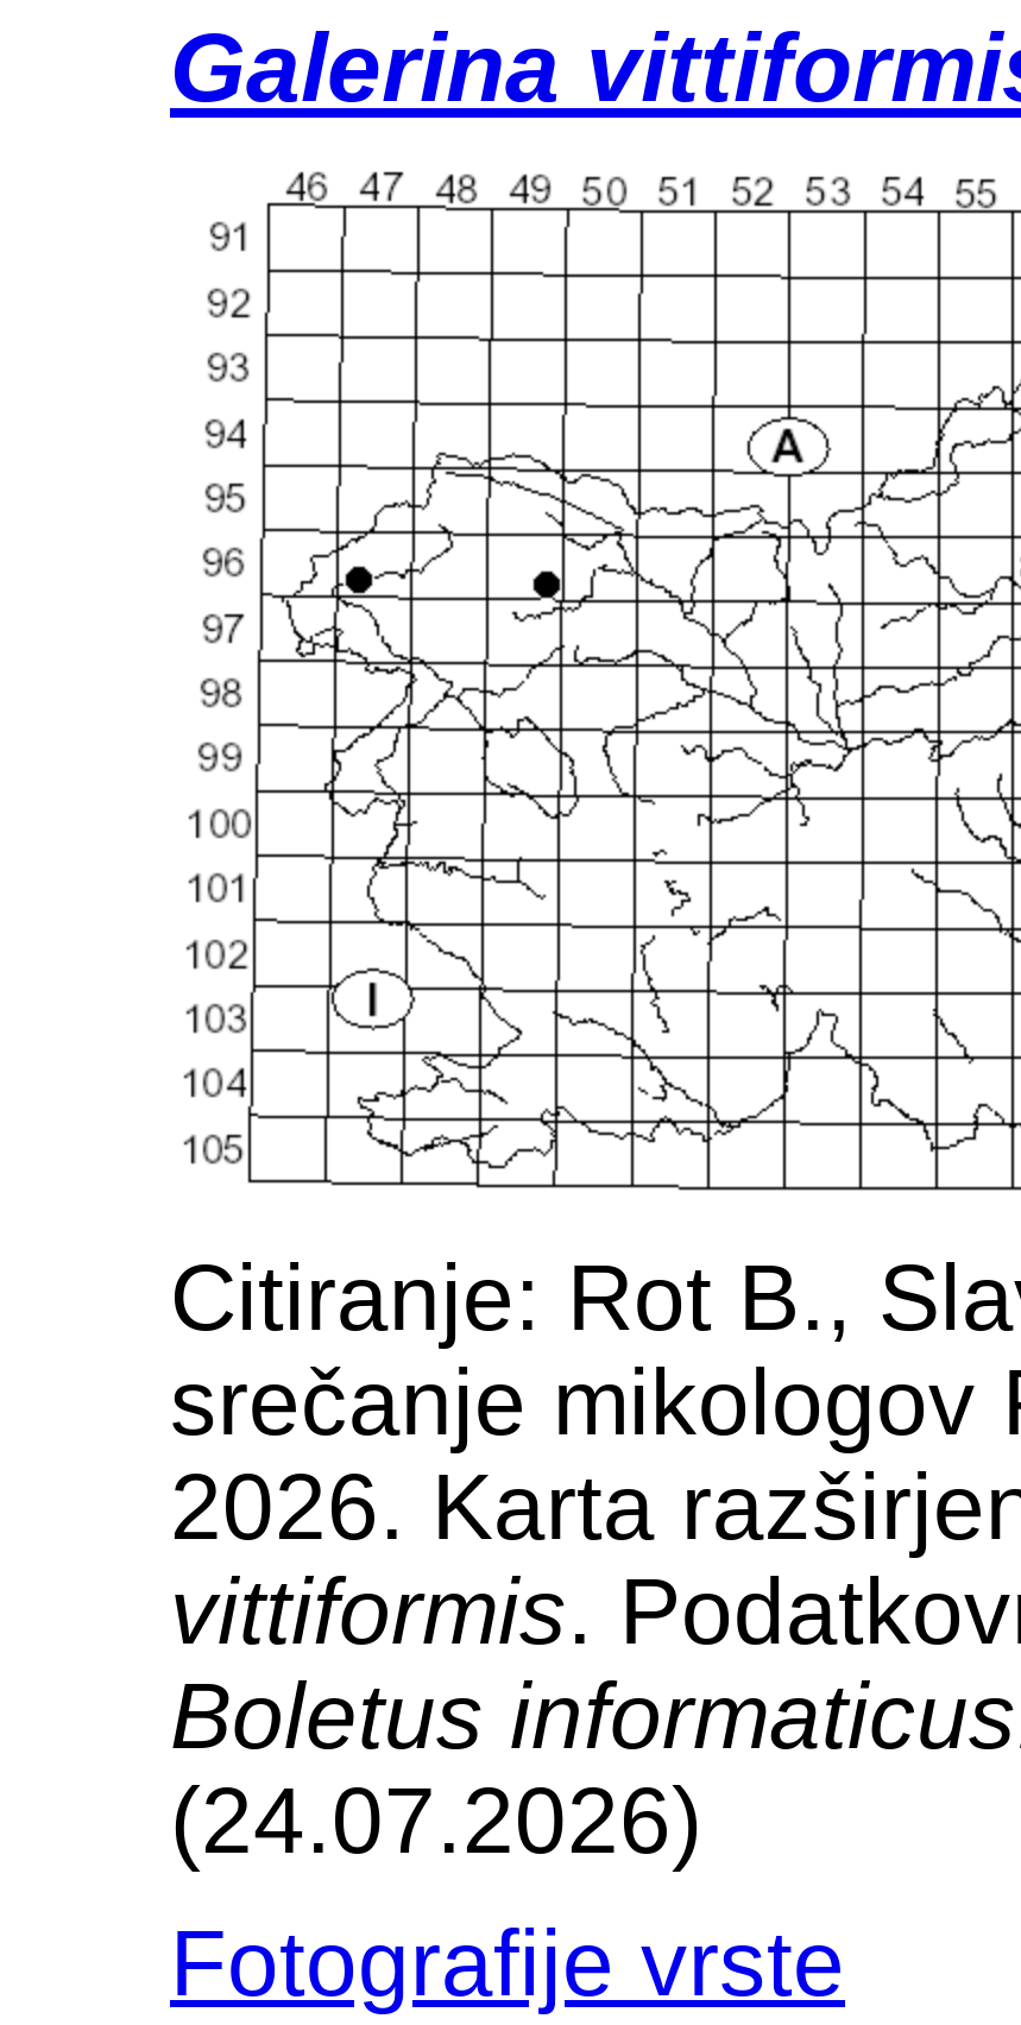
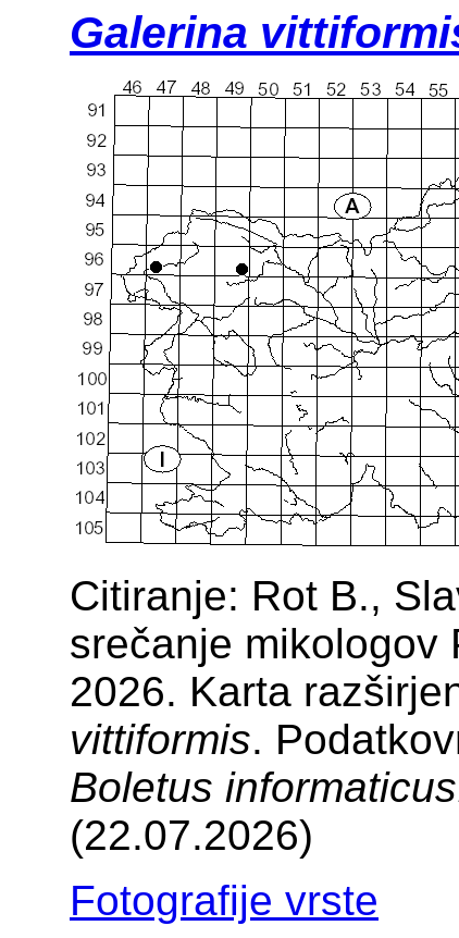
[170,1769,702,1872] (24.07.2026) -> [70,812,313,859] (22.07.2026)

